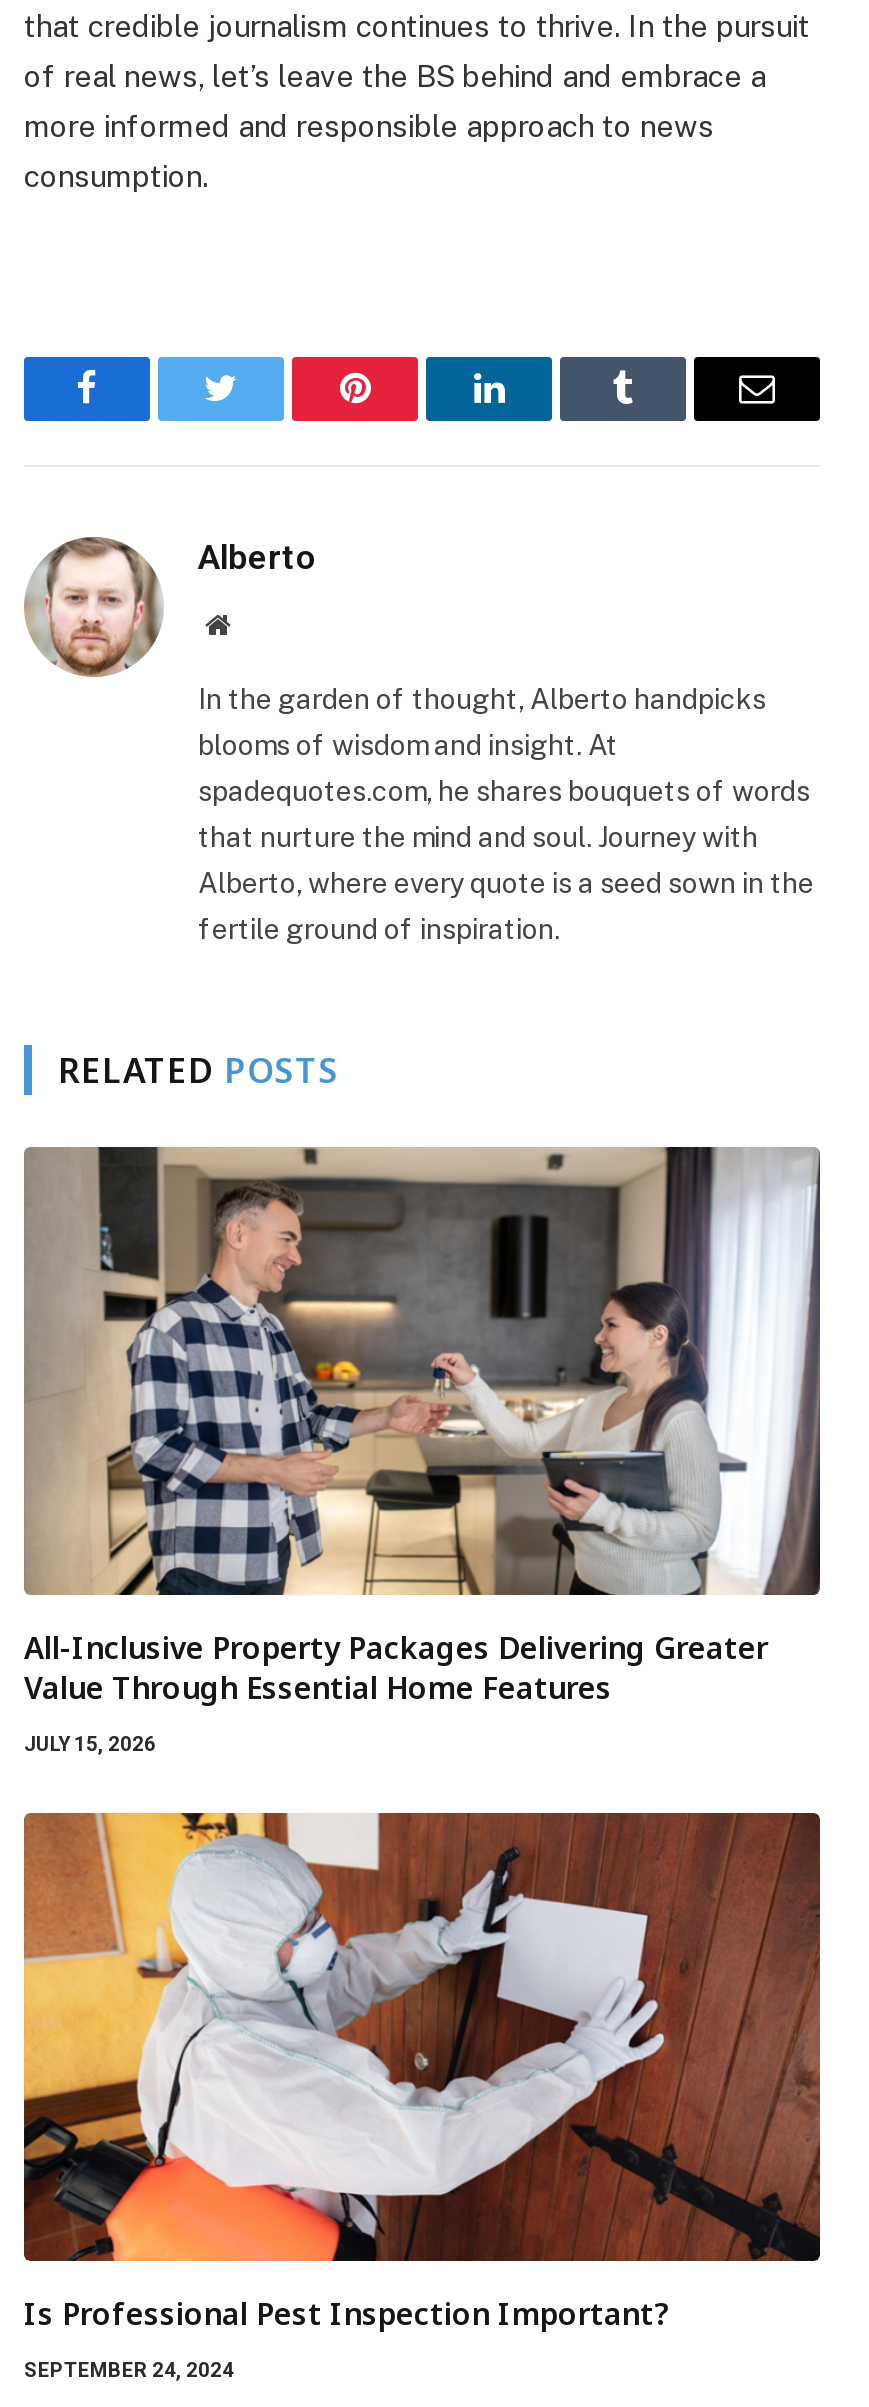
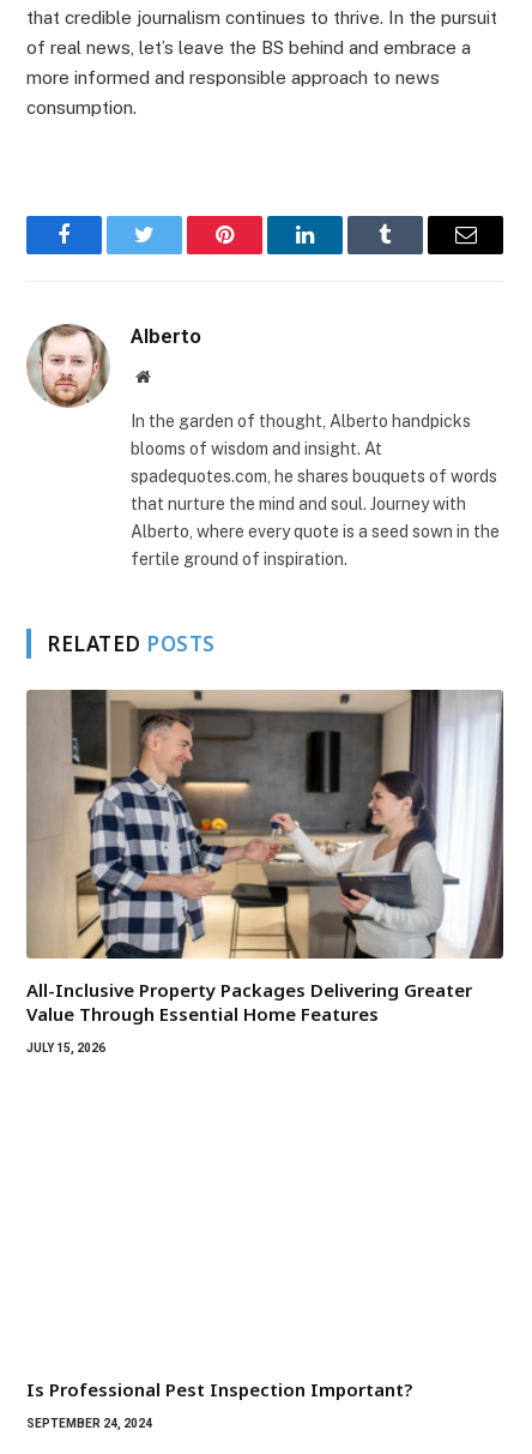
[22,1811,822,2263] [image] -> none

